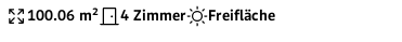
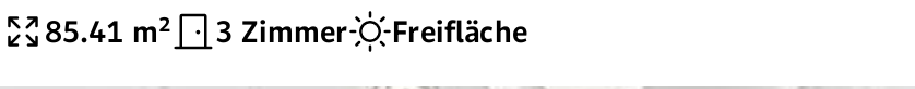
[27,7,186,24] 100.06 m² | 4 Zimmer -> [45,13,348,48] 85.41 m² | 3 Zimmer

